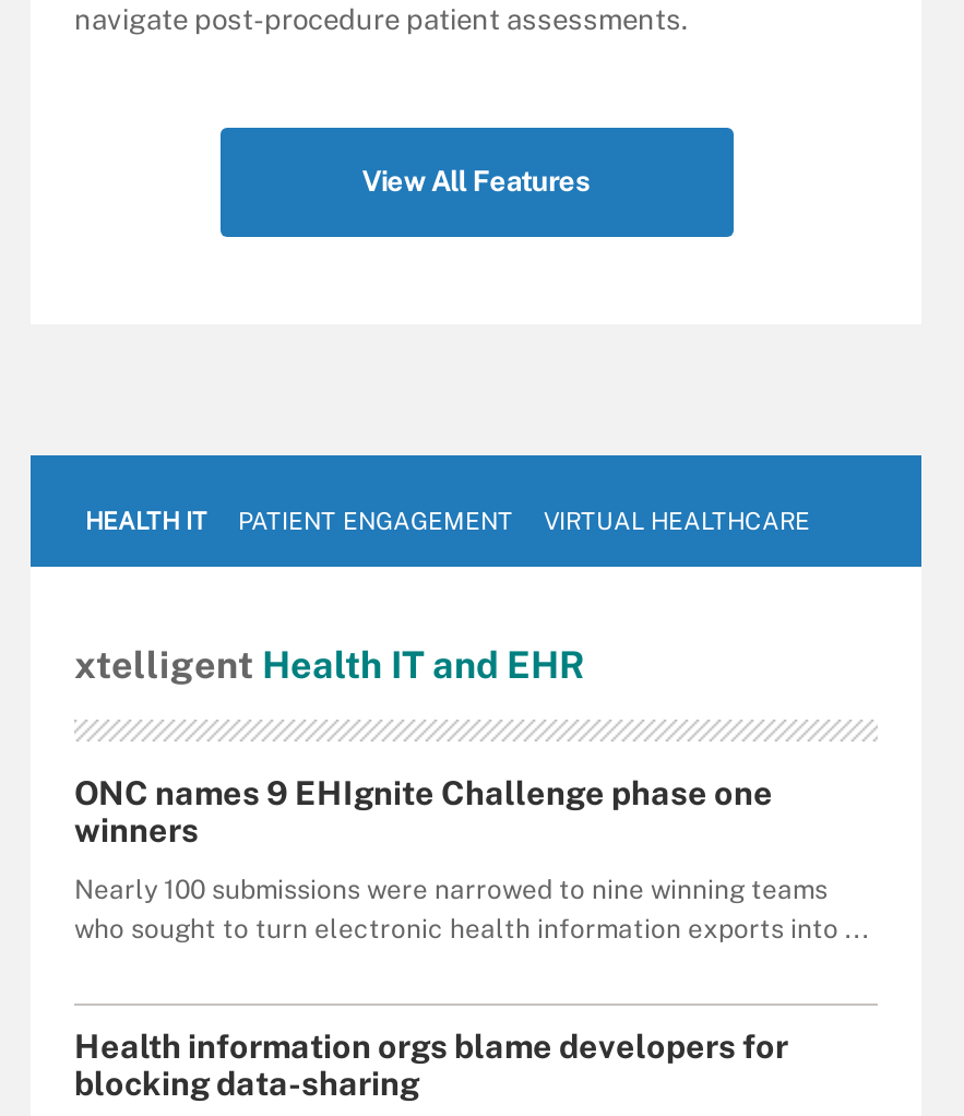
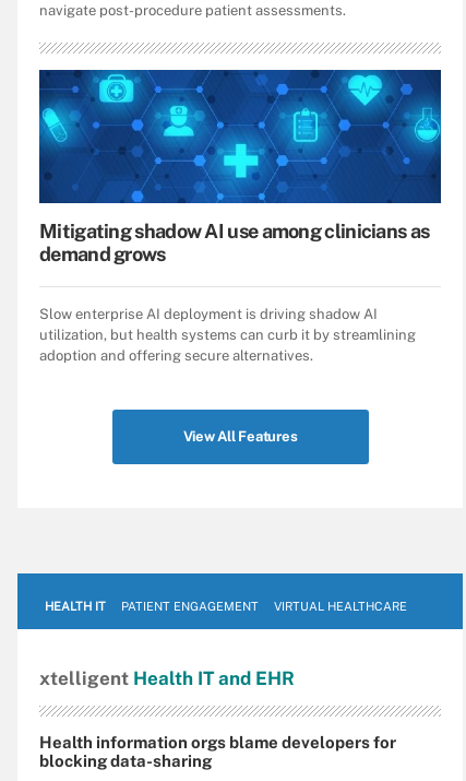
none -> [38,69,442,364] [image] | Mitigating shadow AI use among clinicians as | demand grows | Slow enterprise AI deployment is driving shadow AI | utilization, but health systems can curb it by streamlining | adoption and offering secure alternatives.
moved [74,166,810,688] -> [39,429,407,690]: View All Features | HEALTH IT | PATIENT ENGAGEMENT | VIRTUAL HEALTHCARE | xtelligent Health IT and EHR
[74,775,869,946] ONC names 9 EHIgnite Challenge phase one | winners | Nearly 100 submissions were narrowed to nine winning teams | who sought to turn electronic health information exports into ... -> none

